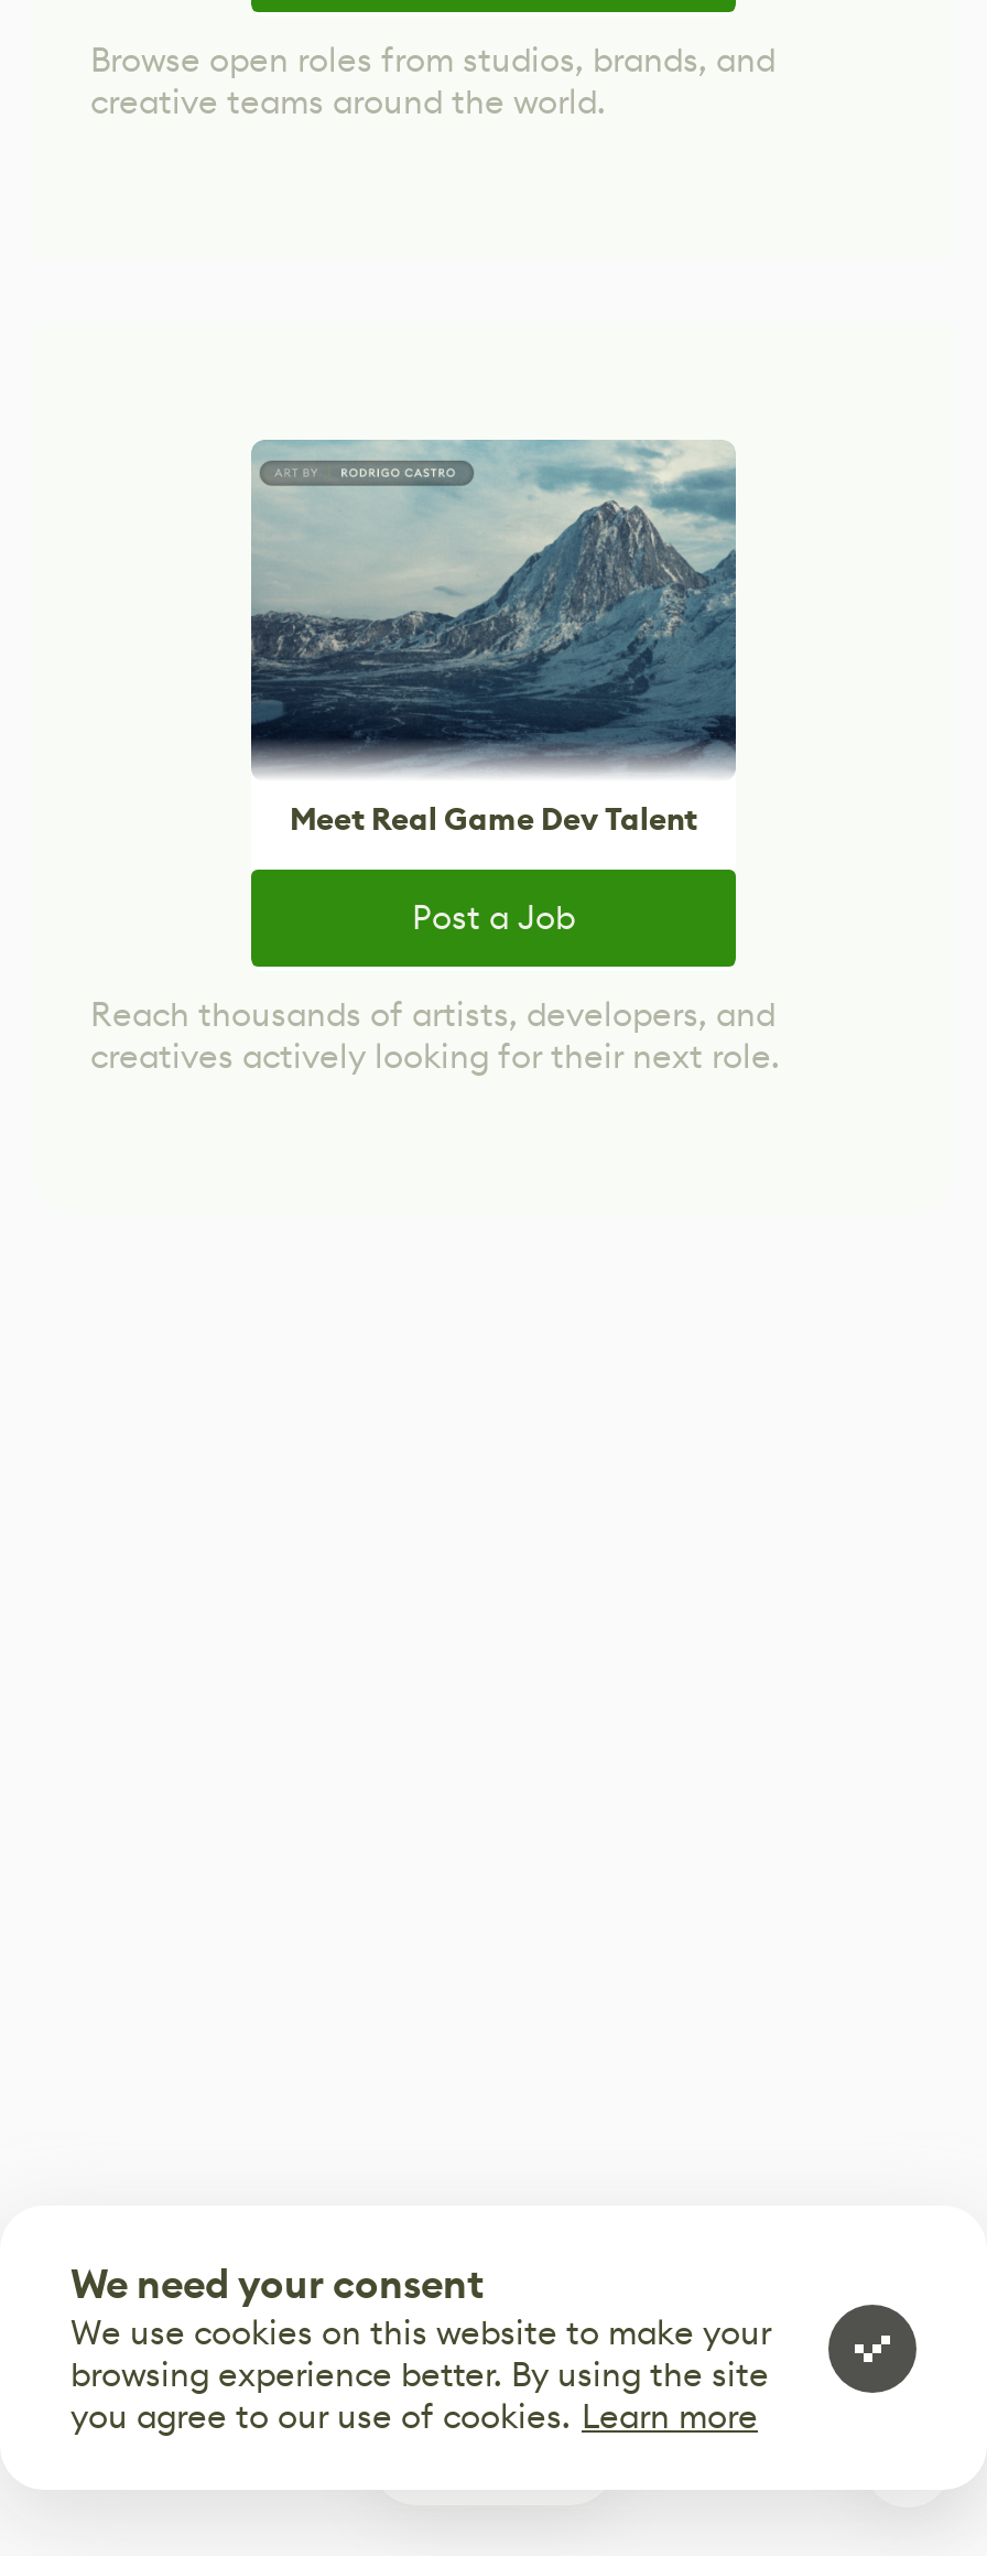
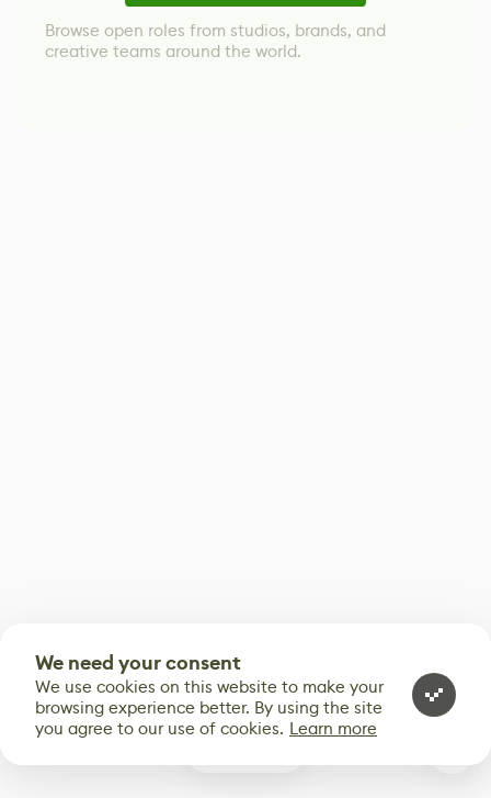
[90,439,780,1076] [image] | Meet Real Game Dev Talent | Post a Job | Reach thousands of artists, developers, and | creatives actively looking for their next role. -> none

